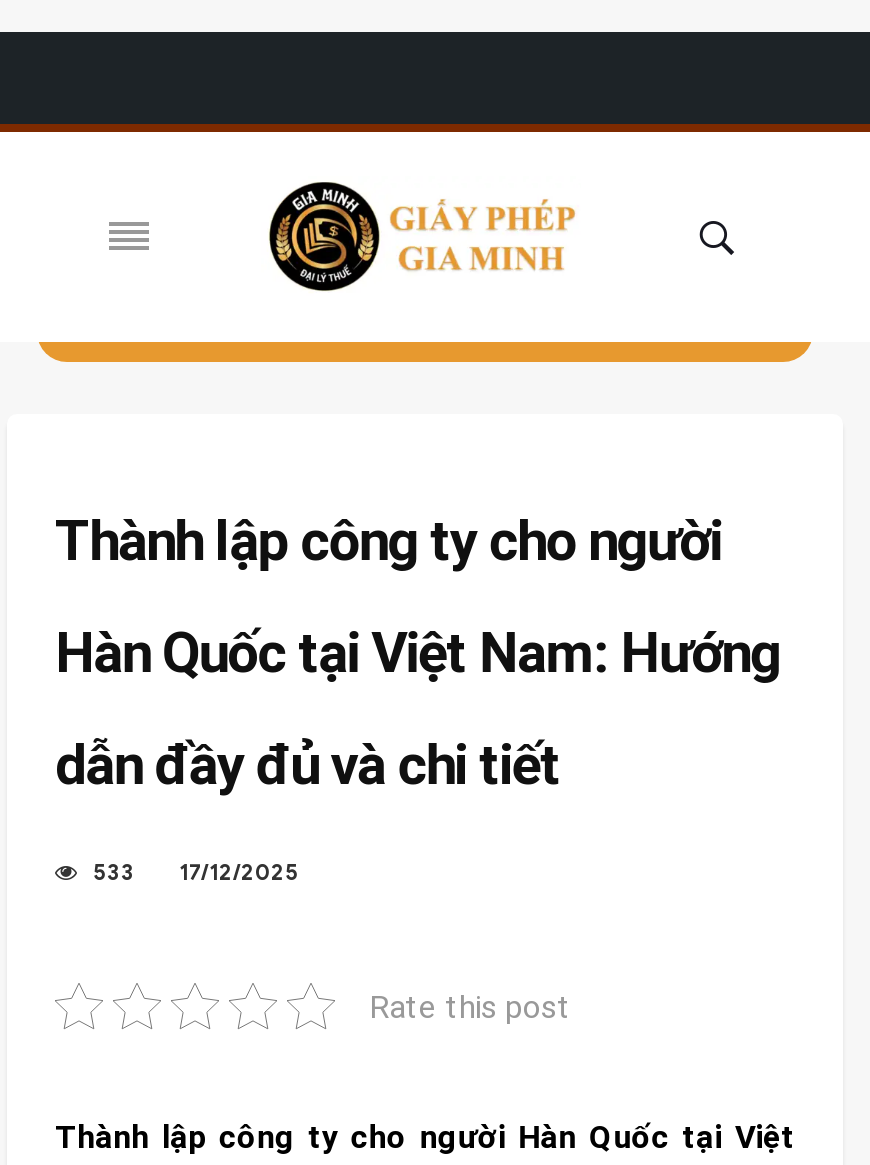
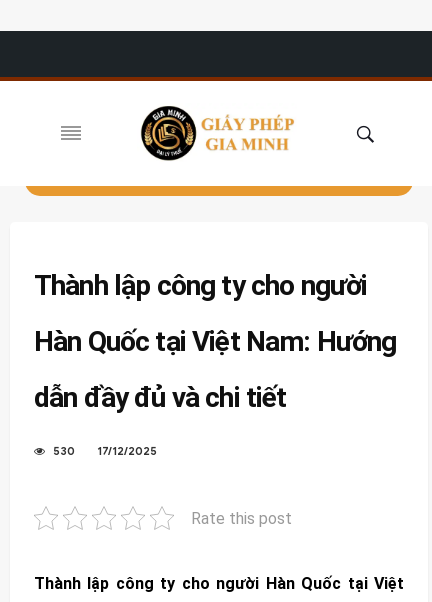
[93,858,299,886] 533 17/12/2025 -> [53,444,157,458] 530 17/12/2025

